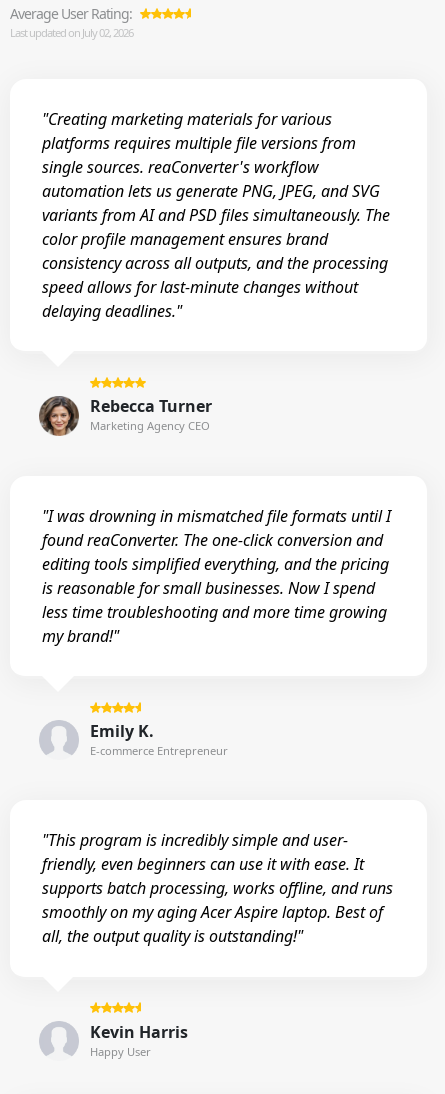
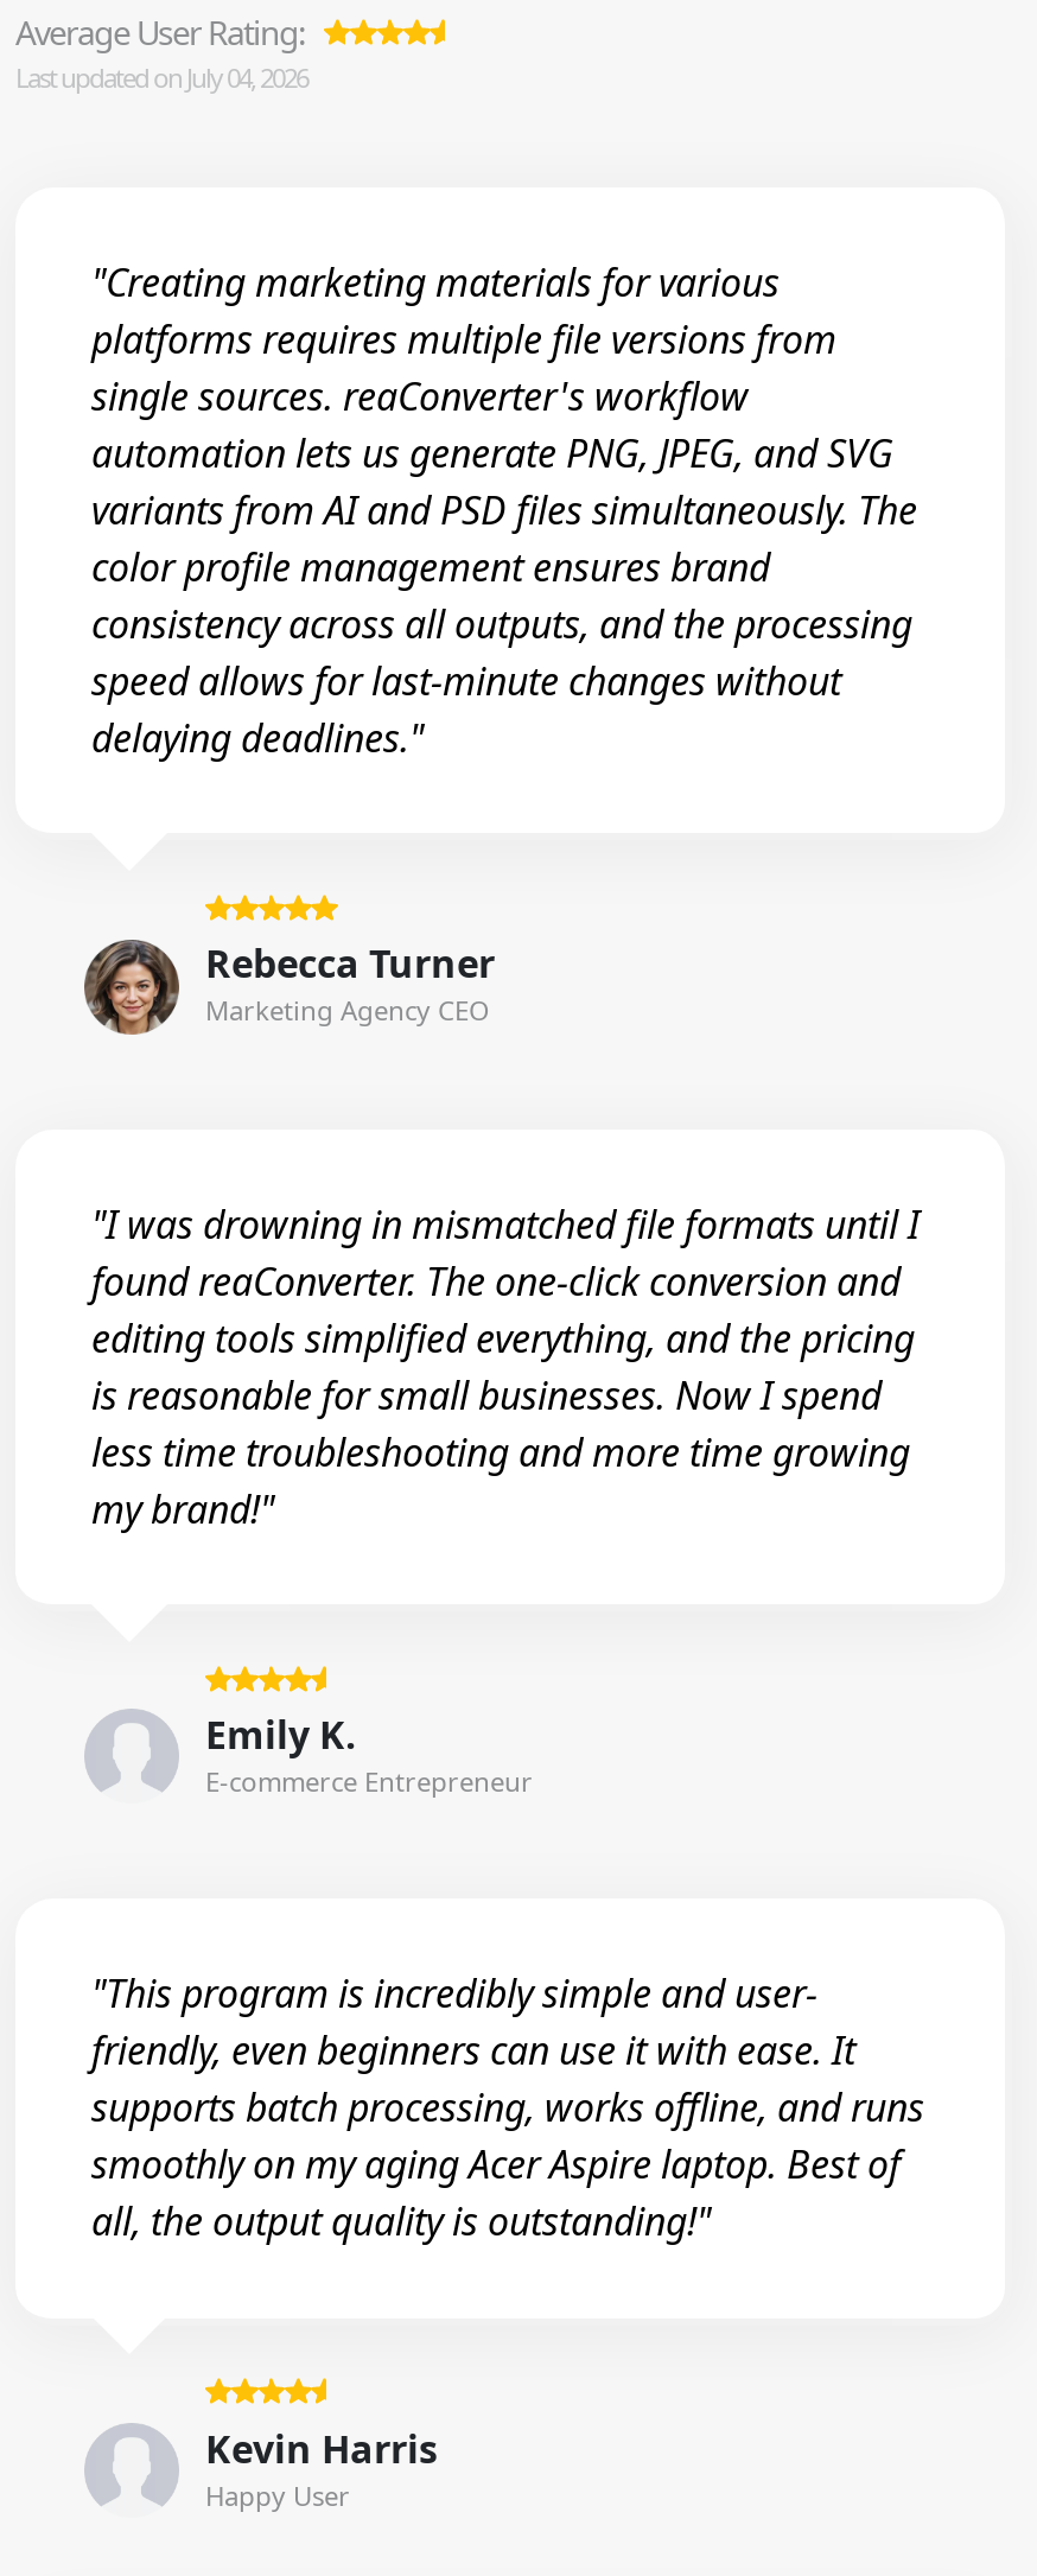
[10,25,133,40] Last updated on July 02, 2026 -> [15,59,307,95] Last updated on July 04, 2026

